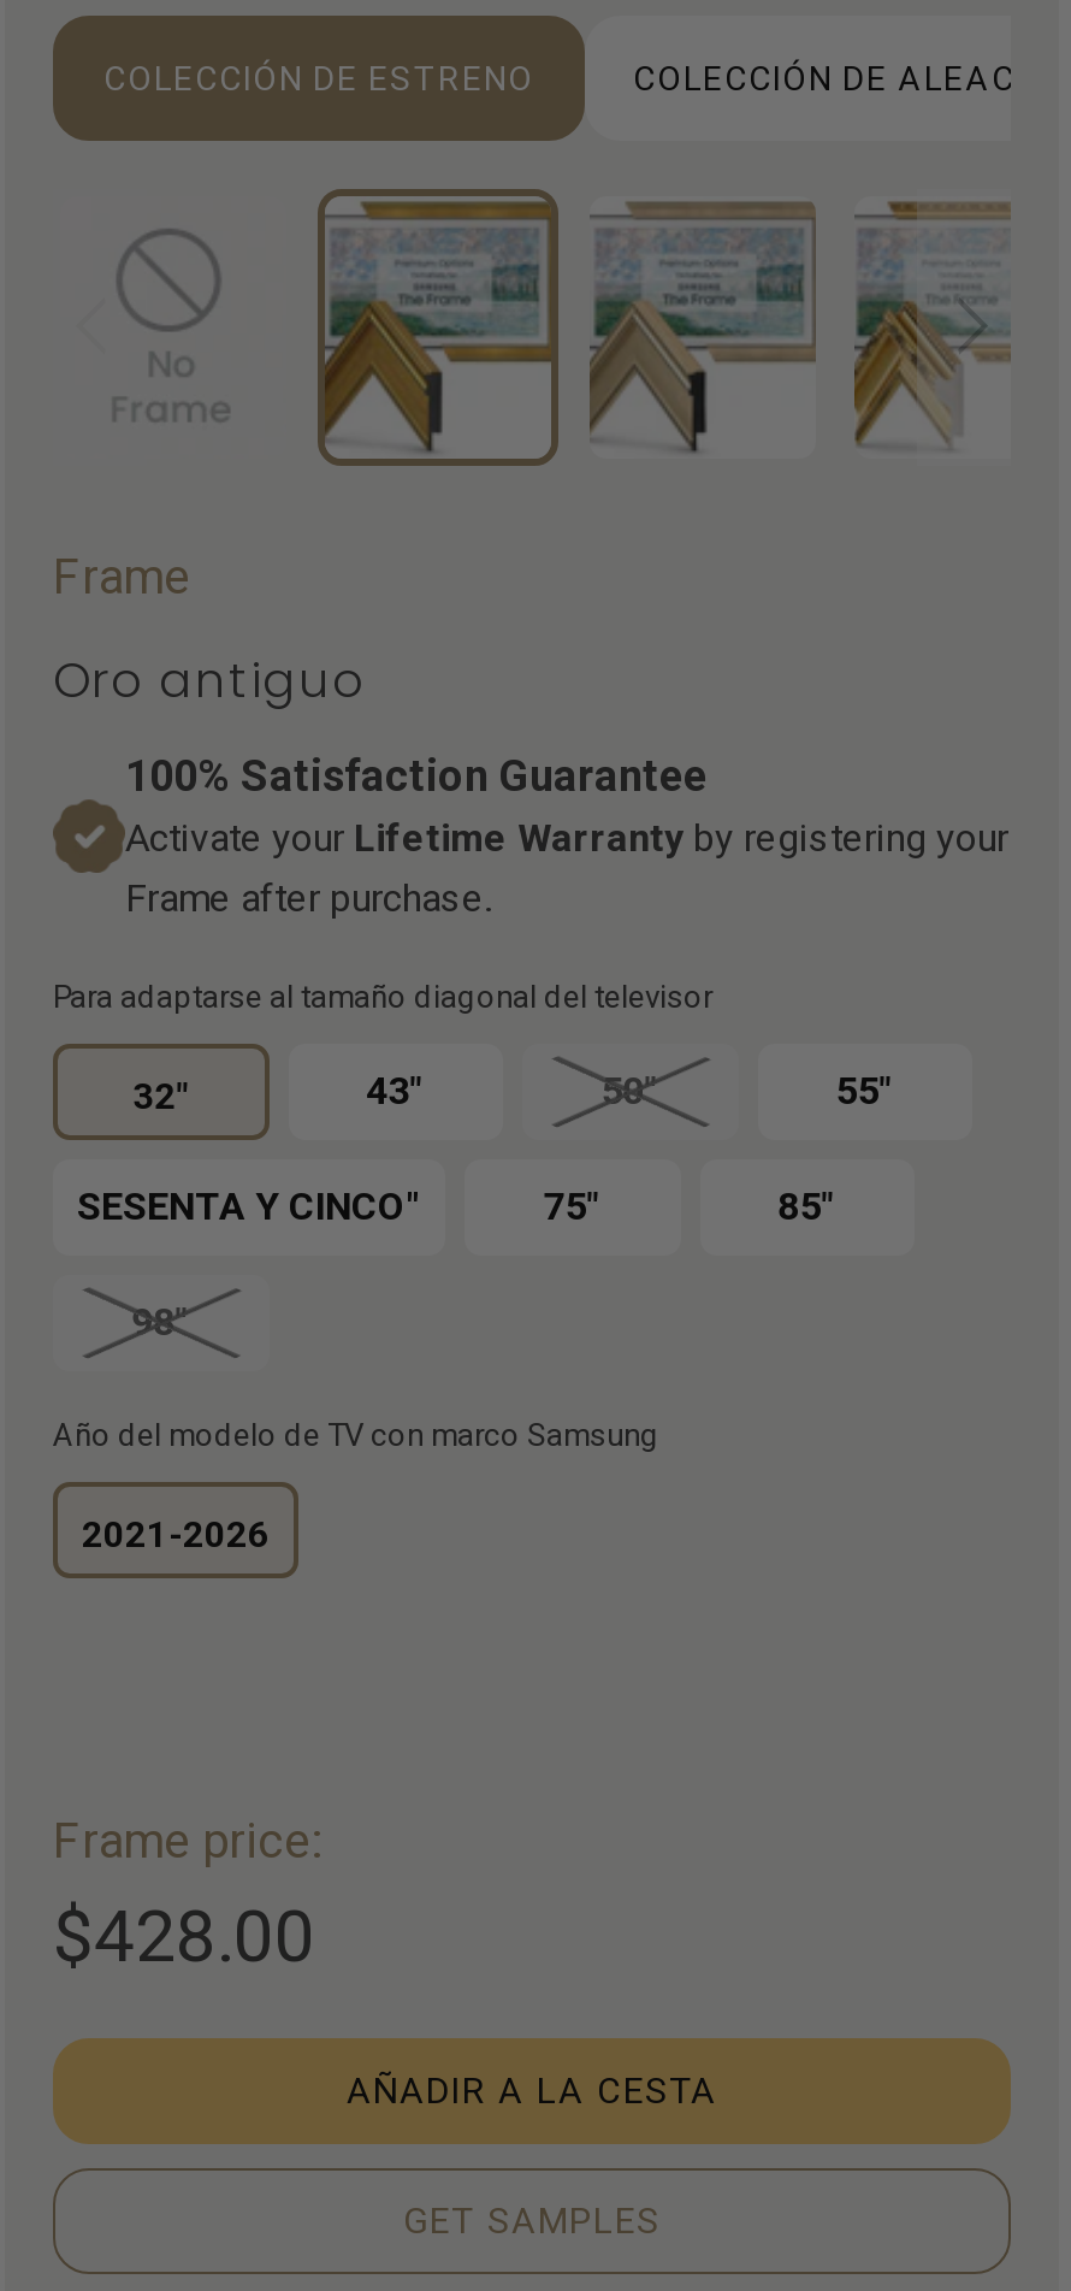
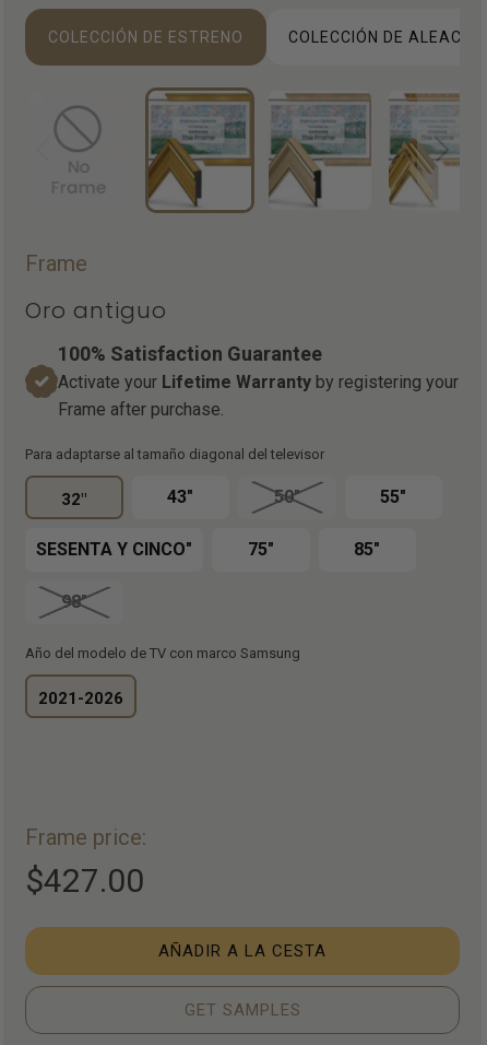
[53,1893,315,1977] $428.00 -> [25,861,144,899] $427.00

